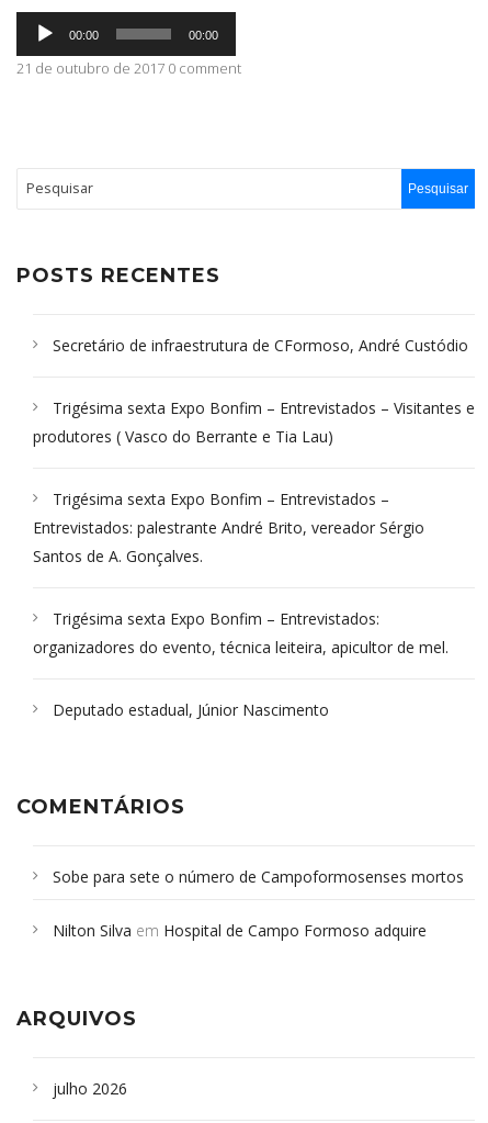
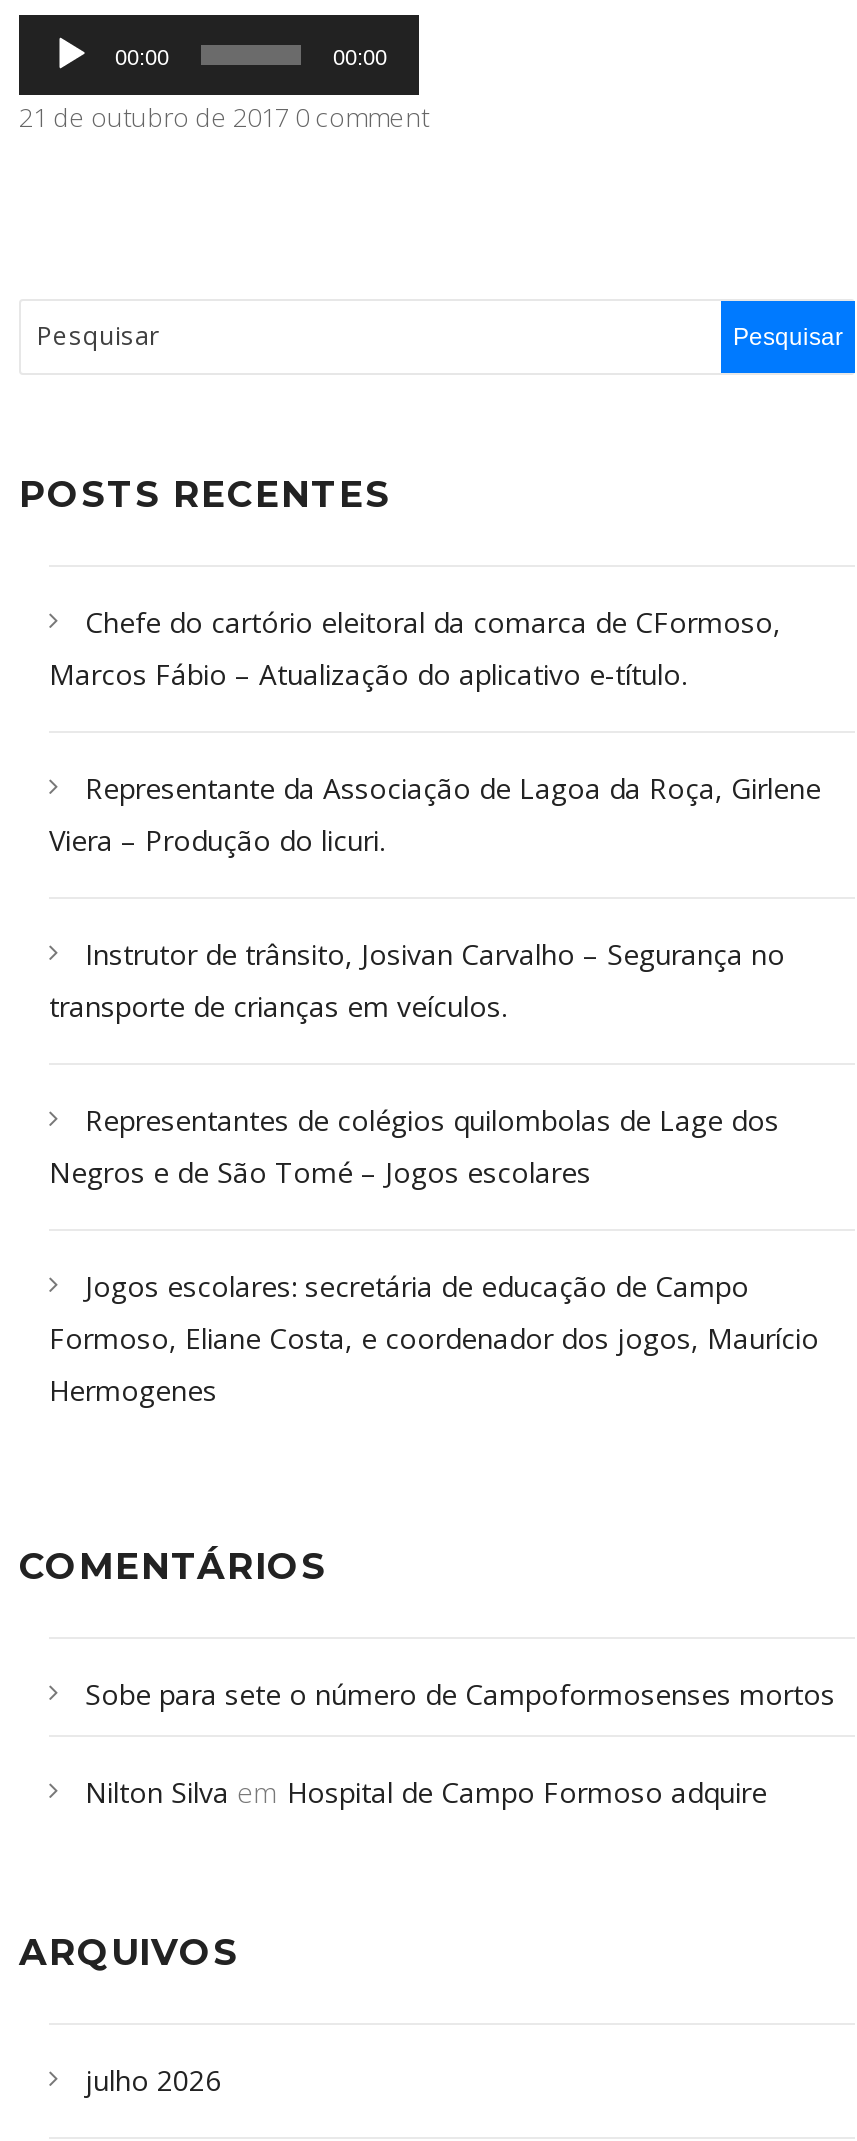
[53,335,468,356] Secretário de infraestrutura de CFormoso, André Custódio -> [49,603,781,693] Chefe do cartório eleitoral da comarca de CFormoso, | Marcos Fábio – Atualização do aplicativo e-título.
[33,397,475,447] Trigésima sexta Expo Bonfim – Entrevistados – Visitantes e | produtores ( Vasco do Berrante e Tia Lau) -> [49,769,821,859] Representante da Associação de Lagoa da Roça, Girlene | Viera – Produção do licuri.
[33,488,424,566] Trigésima sexta Expo Bonfim – Entrevistados – | Entrevistados: palestrante André Brito, vereador Sérgio | Santos de A. Gonçalves. -> [49,935,785,1025] Instrutor de trânsito, Josivan Carvalho – Segurança no | transporte de crianças em veículos.
[33,608,449,658] Trigésima sexta Expo Bonfim – Entrevistados: | organizadores do evento, técnica leiteira, apicultor de mel. -> [49,1101,779,1191] Representantes de colégios quilombolas de Lage dos | Negros e de São Tomé – Jogos escolares
[53,699,329,720] Deputado estadual, Júnior Nascimento -> [49,1267,819,1409] Jogos escolares: secretária de educação de Campo | Formoso, Eliane Costa, e coordenador dos jogos, Maurício | Hermogenes

